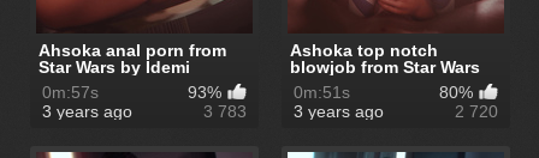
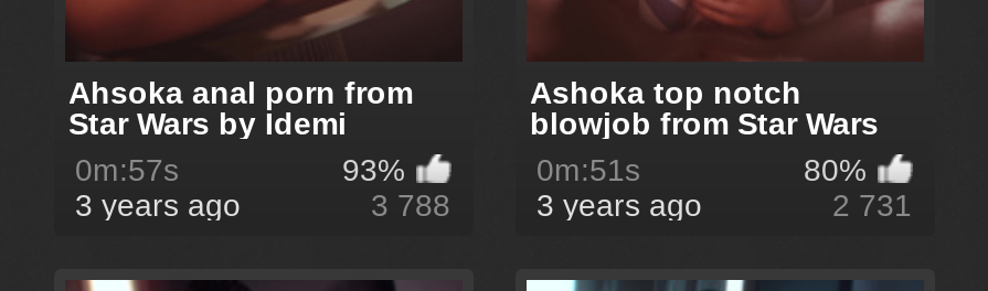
[203,102,246,121] 3 783 -> [371,187,450,223] 3 788
[454,102,497,121] 2 720 -> [832,187,912,223] 2 731

